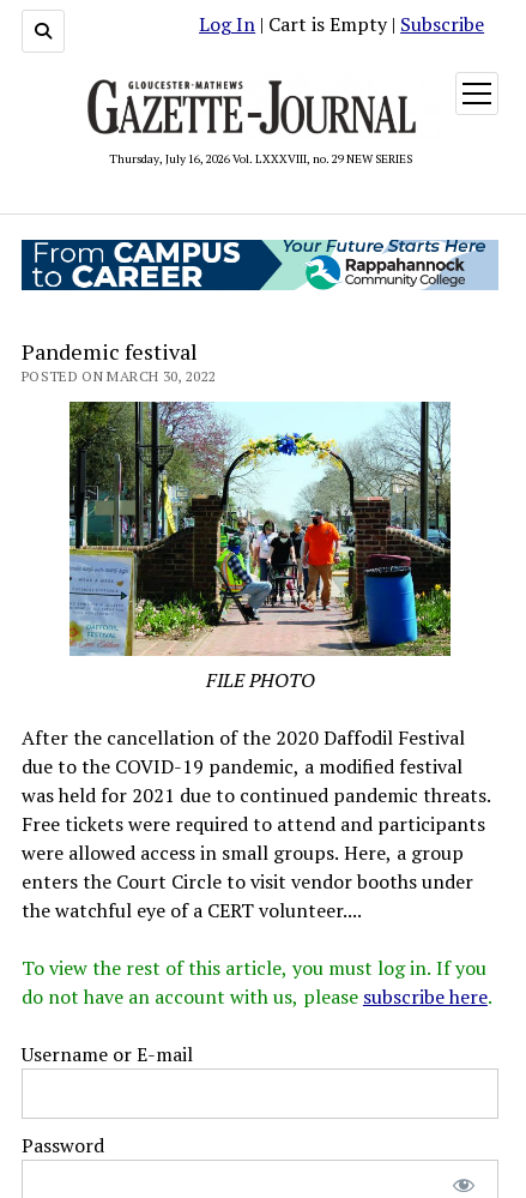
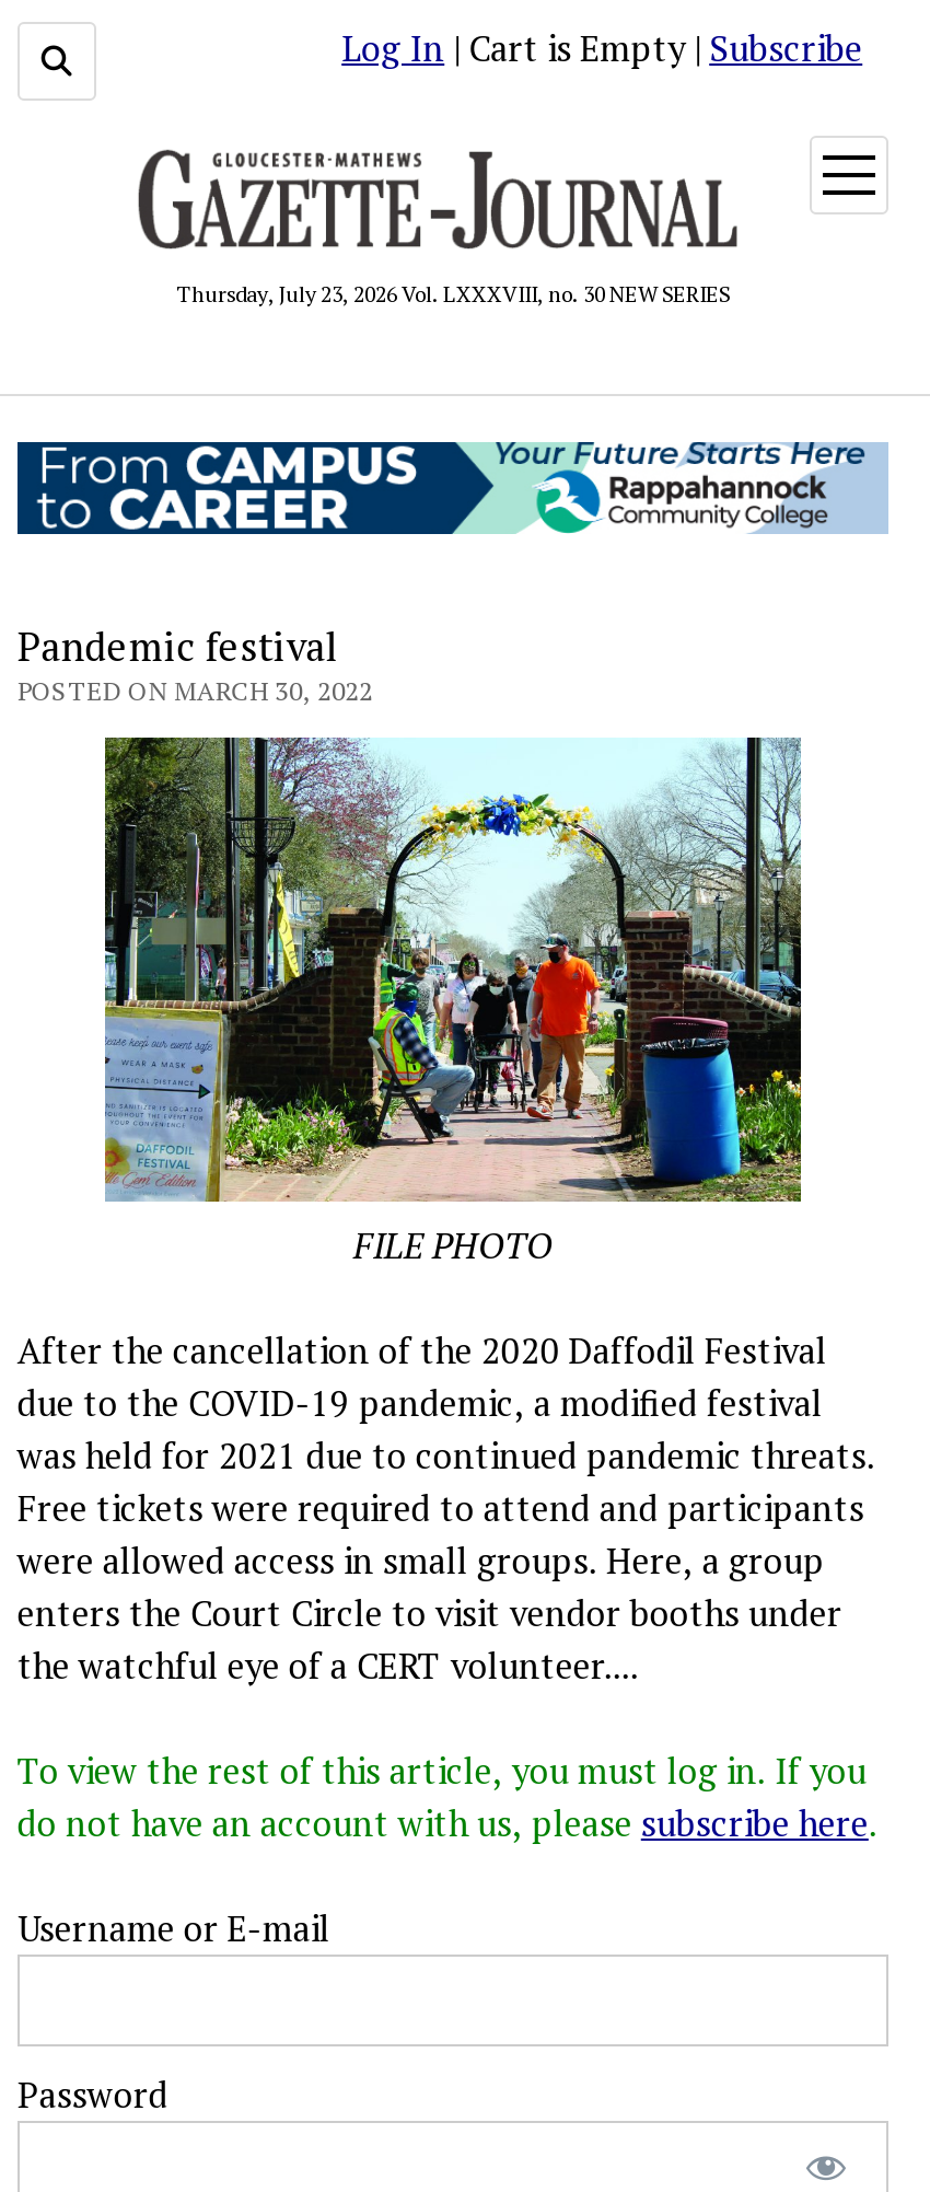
[108,151,412,167] Thursday, July 16, 2026 Vol. LXXXVIII, no. 29 NEW SERIES -> [176,280,730,308] Thursday, July 23, 2026 Vol. LXXXVIII, no. 30 NEW SERIES

